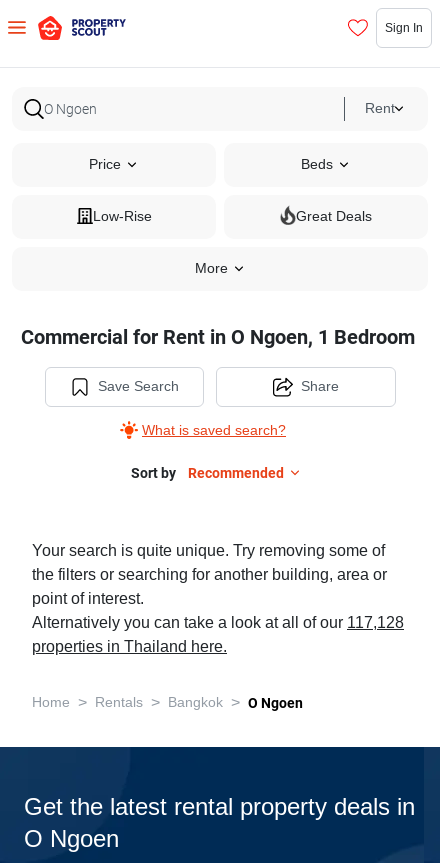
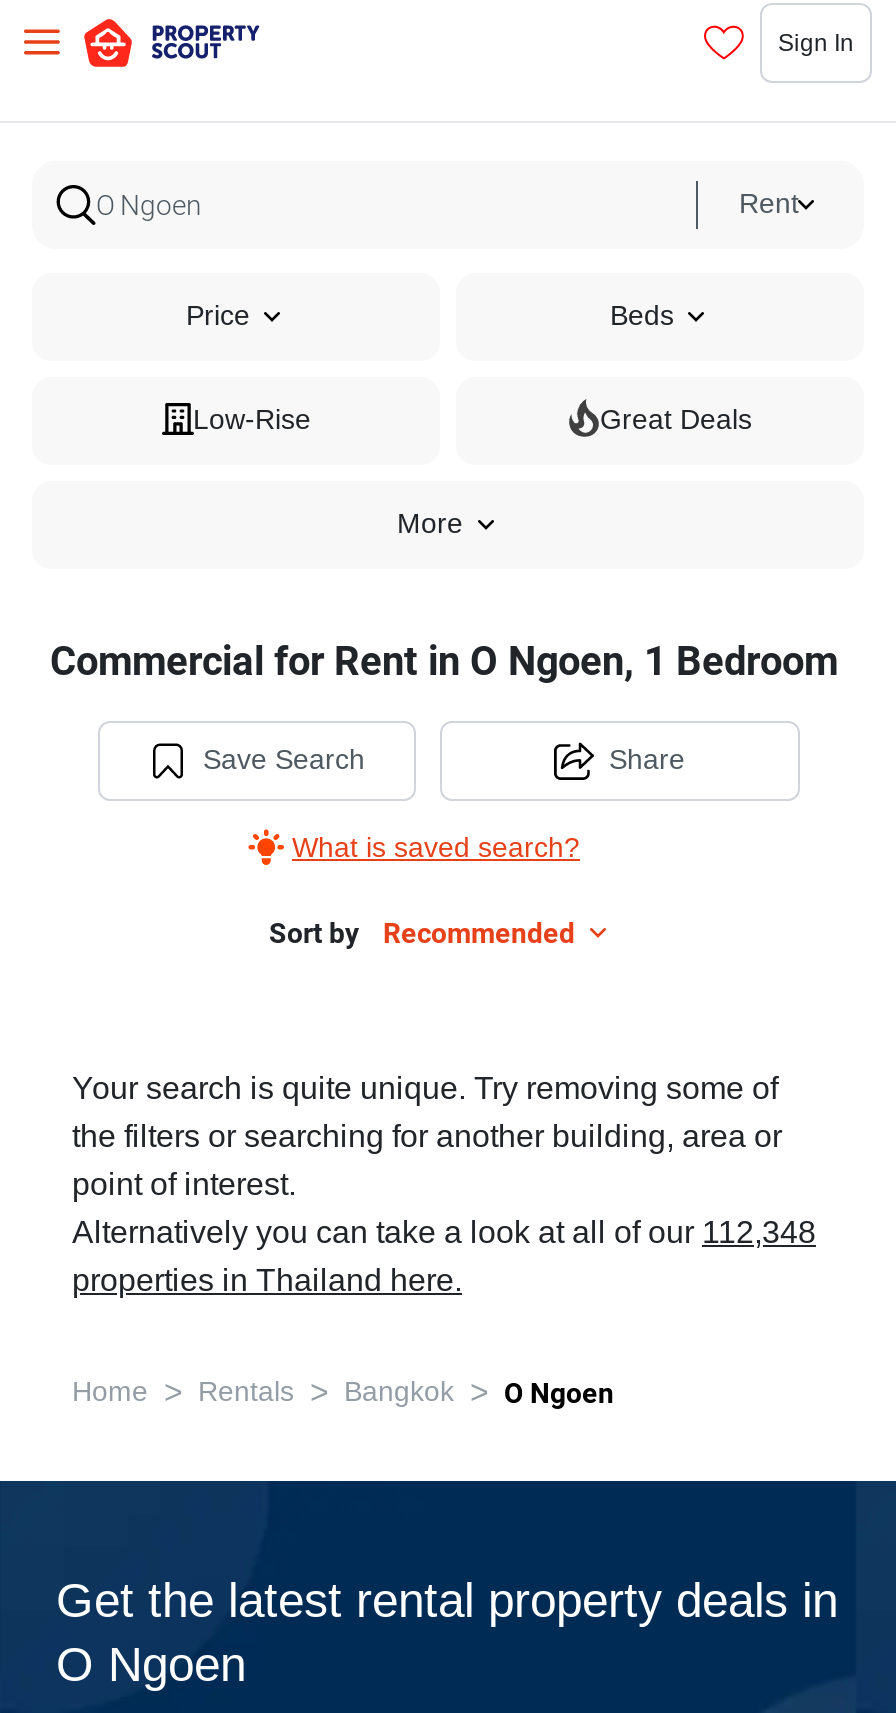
[32,613,404,633] Alternatively you can take a look at all of our 117,128 -> [72,1213,816,1253] Alternatively you can take a look at all of our 112,348

